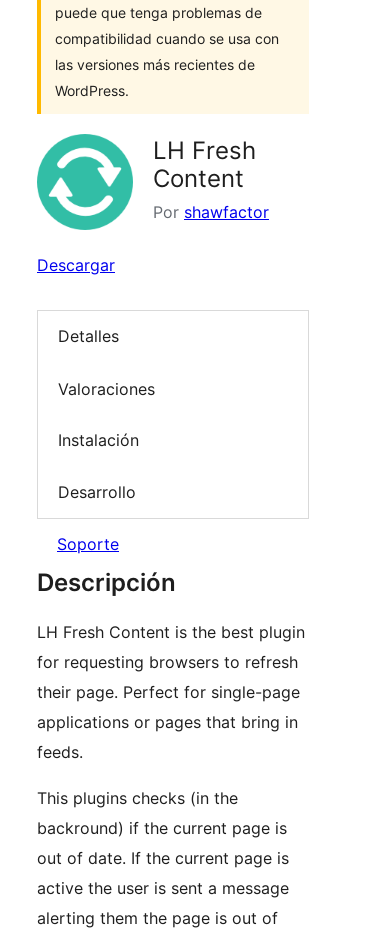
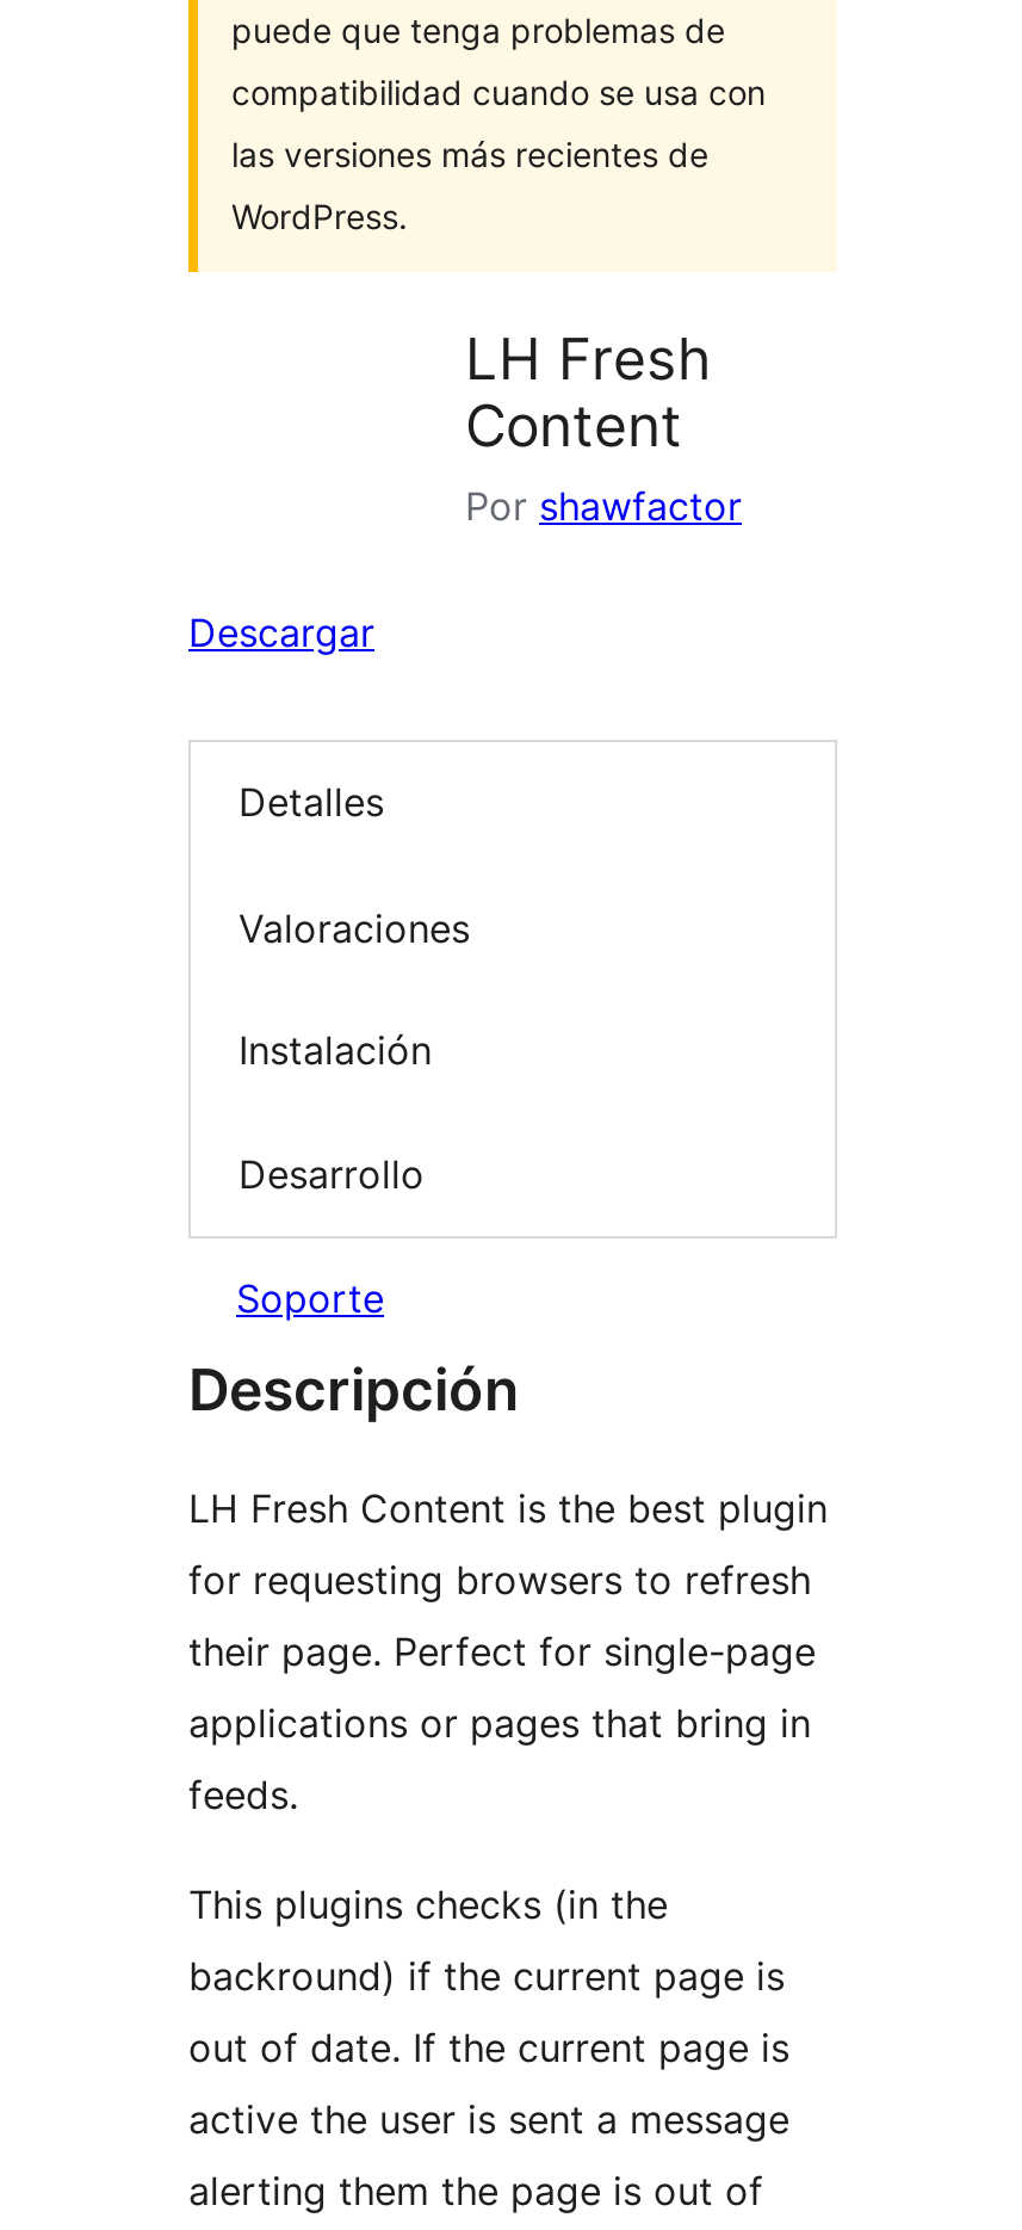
[36,133,134,231] [image] -> none

